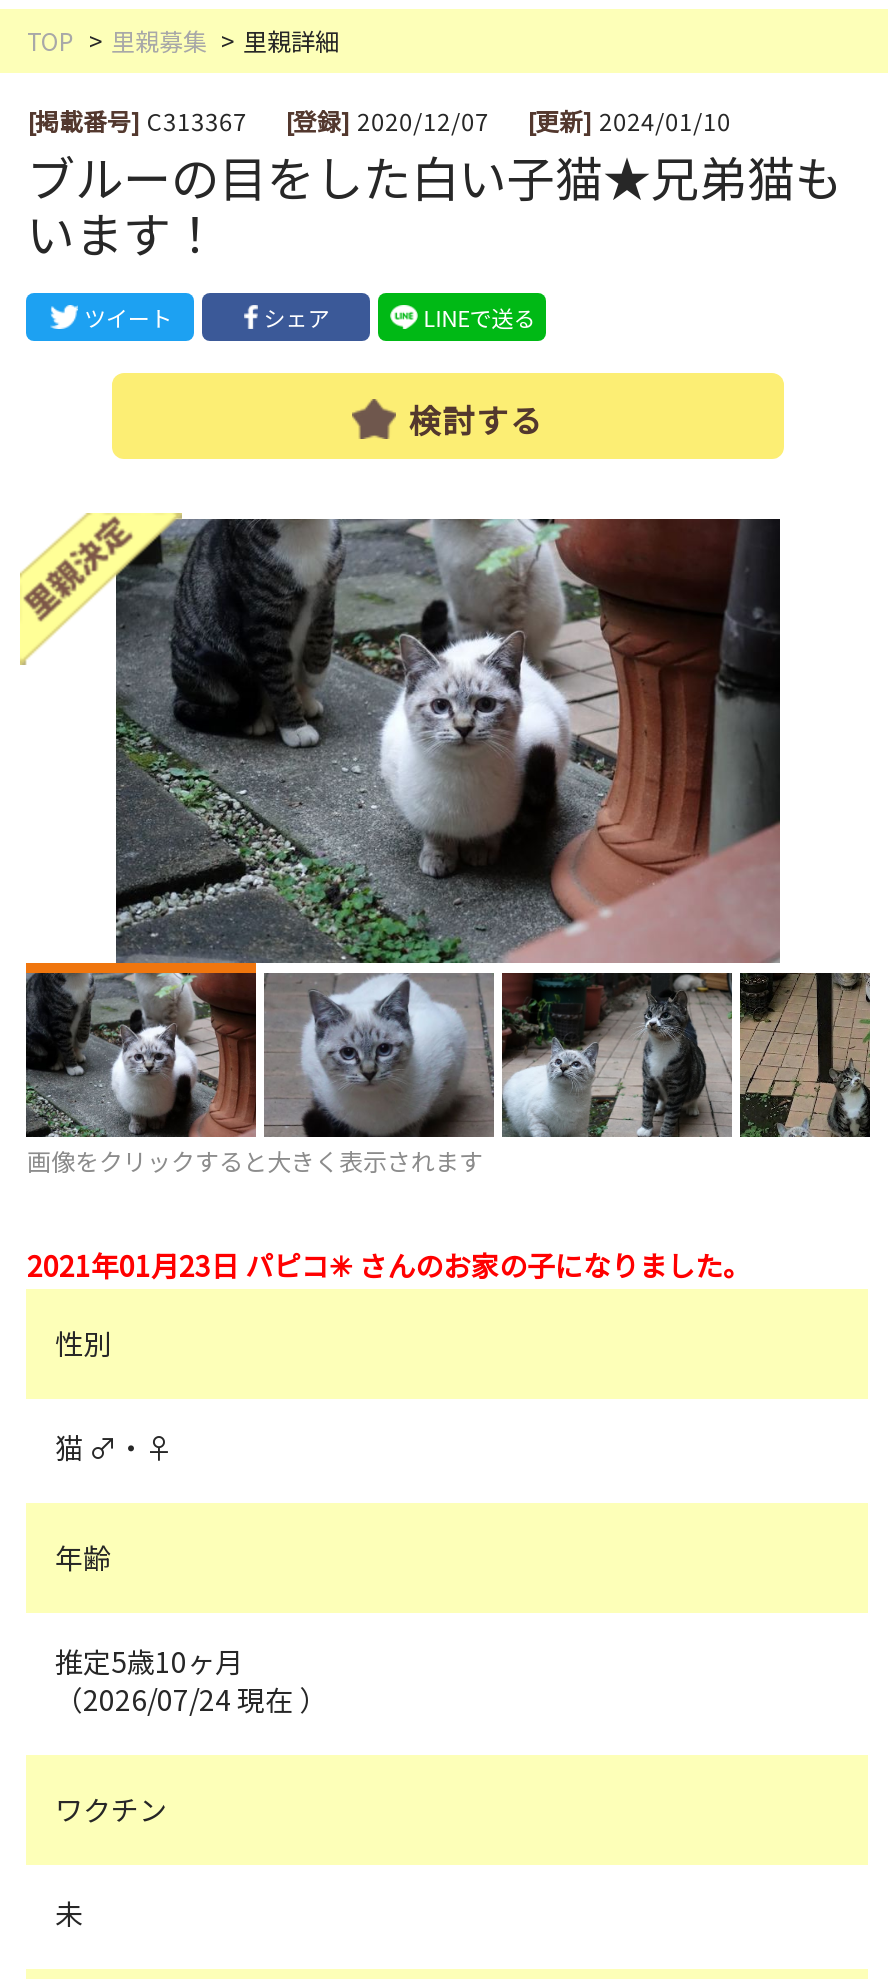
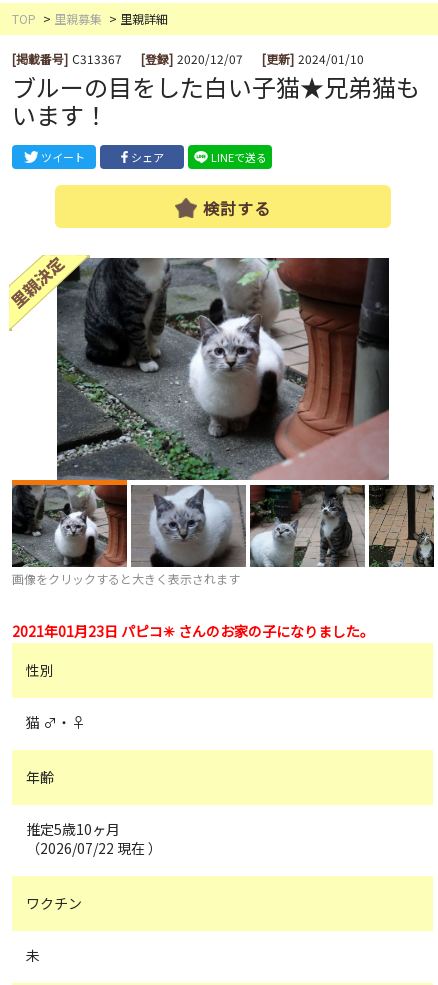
[55,1679,327,1719] （2026/07/24 現在 ） -> [26,838,162,858] （2026/07/22 現在 ）

